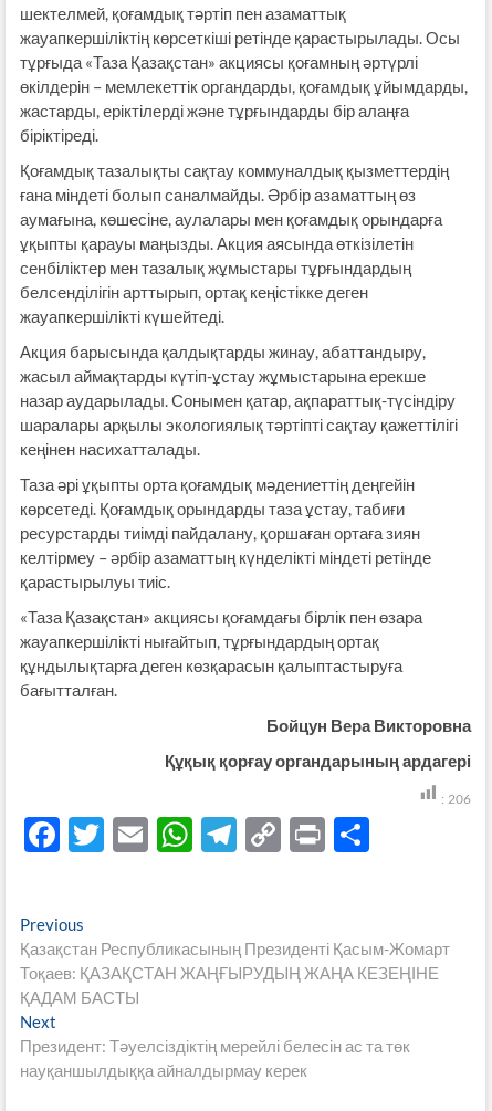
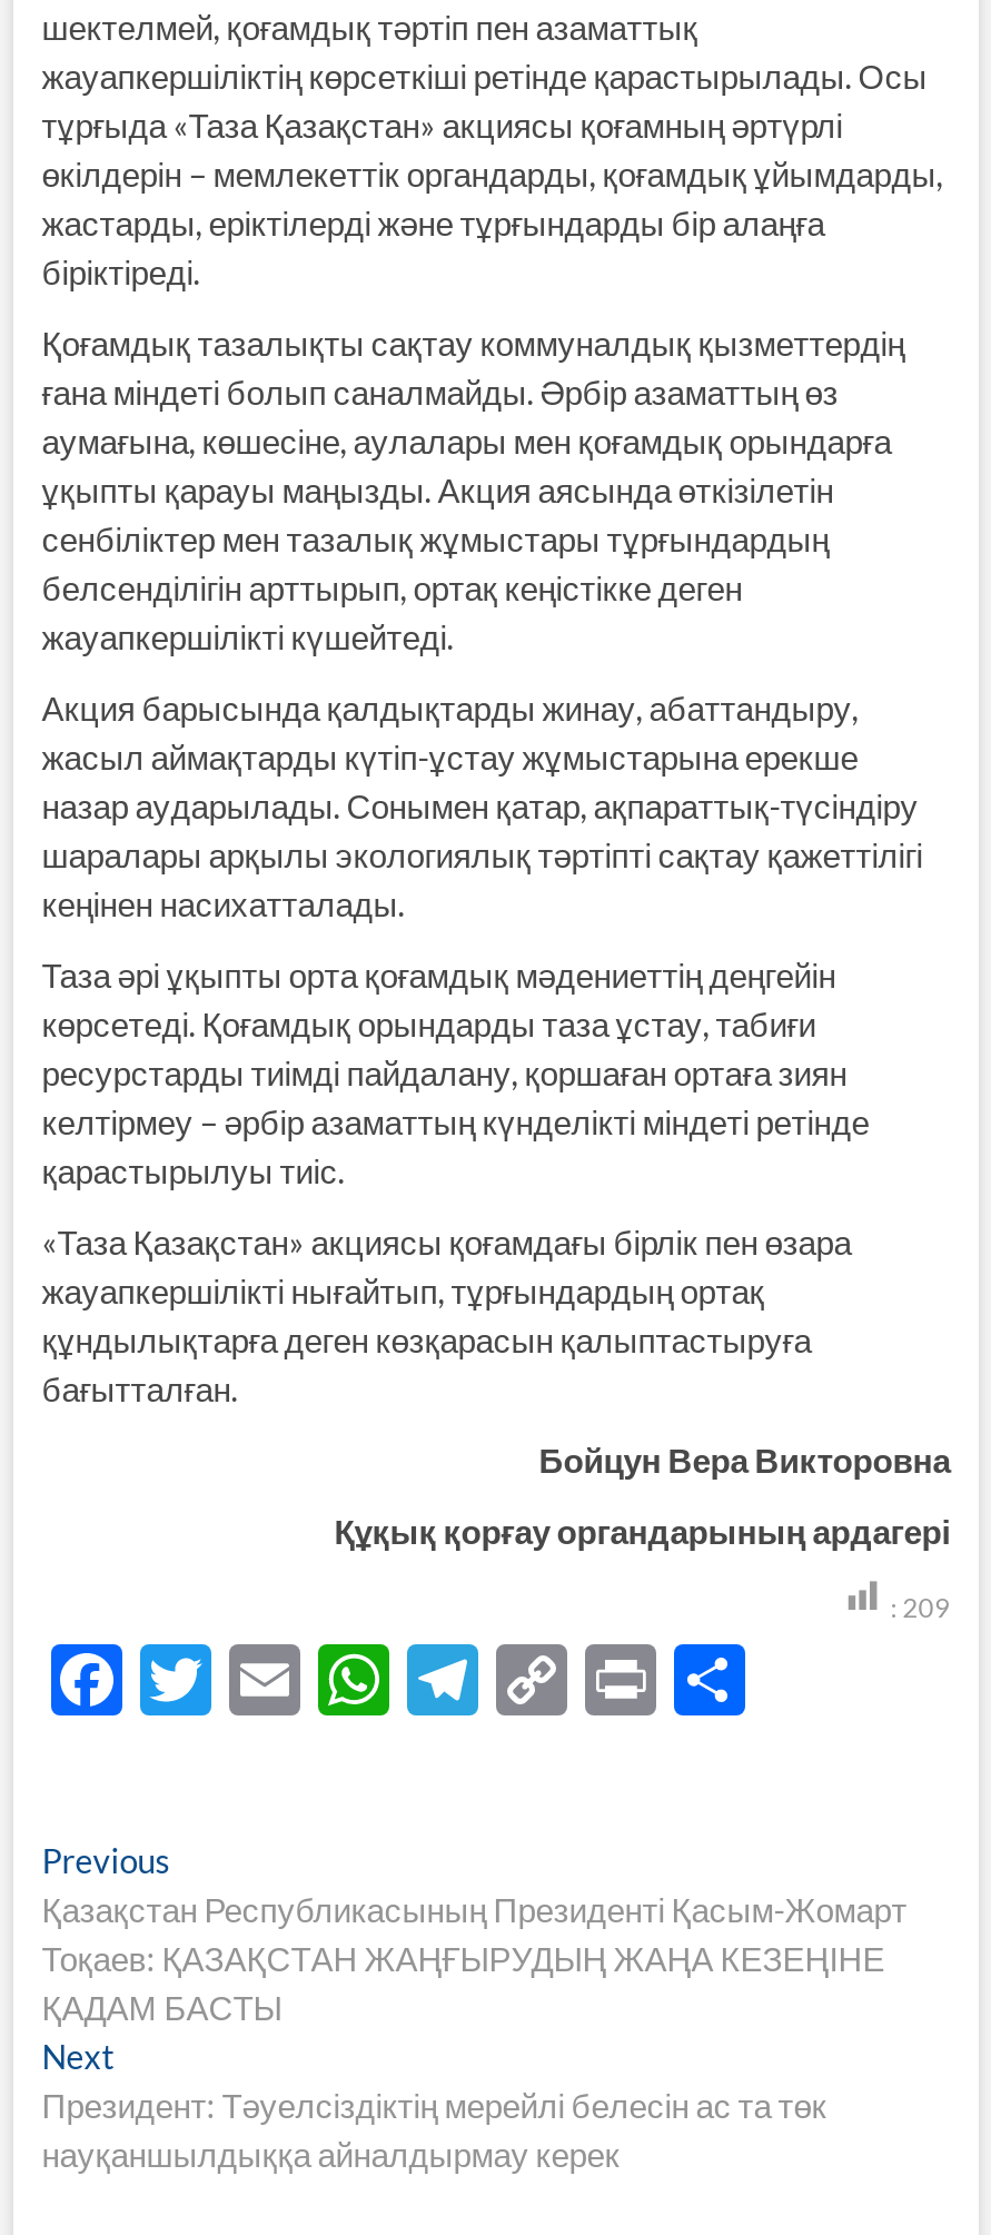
[441,791,471,807] : 206 -> [890,1591,950,1625] : 209

